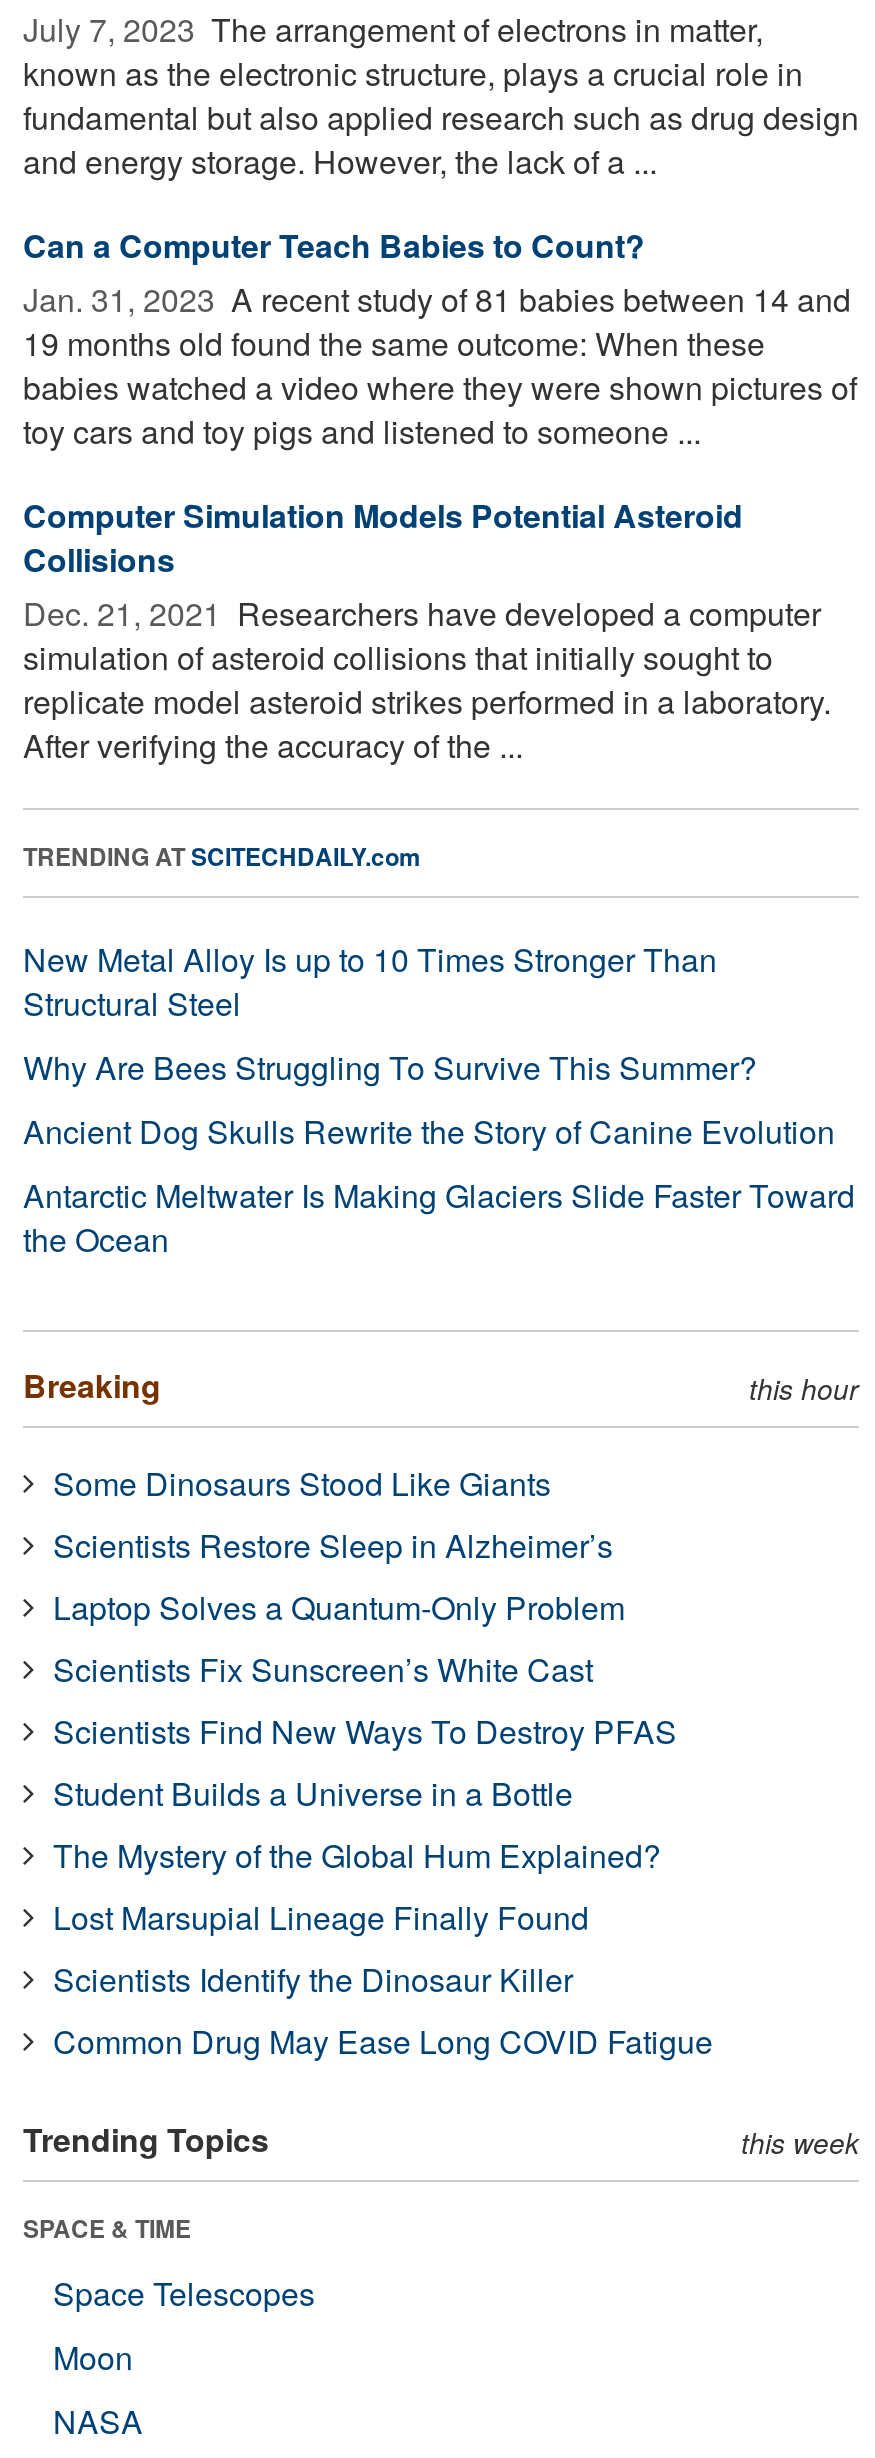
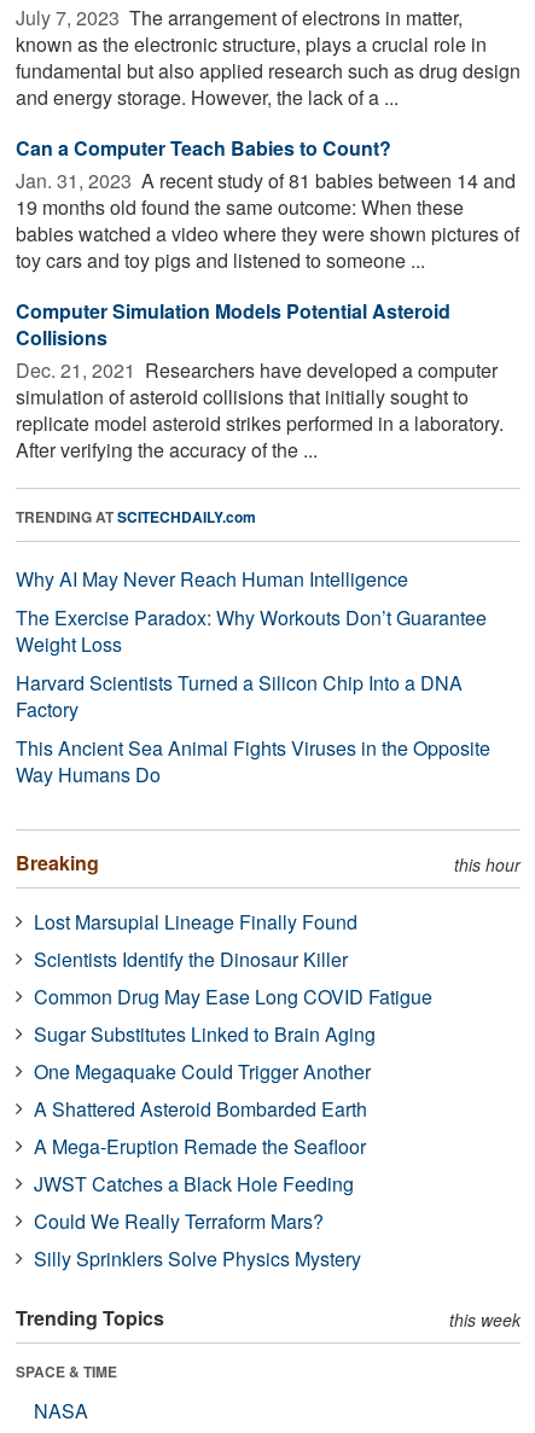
[23,936,855,1262] New Metal Alloy Is up to 10 Times Stronger Than | Structural Steel | Why Are Bees Struggling To Survive This Summer? | Ancient Dog Skulls Rewrite the Story of Canine Evolution | Antarctic Meltwater Is Making Glaciers Slide Faster Toward | the Ocean -> [16,565,490,788] Why AI May Never Reach Human Intelligence | The Exercise Paradox: Why Workouts Don’t Guarantee | Weight Loss | Harvard Scientists Turned a Silicon Chip Into a DNA | Factory | This Ancient Sea Animal Fights Viruses in the Opposite | Way Humans Do
moved [23,1362,859,1408] -> [16,848,521,876]: Breaking | this hour
[53,1460,677,1878] Some Dinosaurs Stood Like Giants | Scientists Restore Sleep in Alzheimer’s | Laptop Solves a Quantum-Only Problem | Scientists Fix Sunscreen’s White Cast | Scientists Find New Ways To Destroy PFAS | Student Builds a Universe in a Bottle | The Mystery of the Global Hum Explained? -> none
moved [53,1894,713,2064] -> [34,908,432,1010]: Lost Marsupial Lineage Finally Found | Scientists Identify the Dinosaur Killer | Common Drug May Ease Long COVID Fatigue
none -> [34,1020,376,1272] Sugar Substitutes Linked to Brain Aging | One Megaquake Could Trigger Another | A Shattered Asteroid Bombarded Earth | A Mega-Eruption Remade the Seafloor | JWST Catches a Black Hole Feeding | Could We Really Terraform Mars? | Silly Sprinklers Solve Physics Mystery
moved [23,2116,859,2246] -> [16,1304,521,1382]: Trending Topics | this week | SPACE & TIME
[53,2270,315,2380] Space Telescopes | Moon -> none

